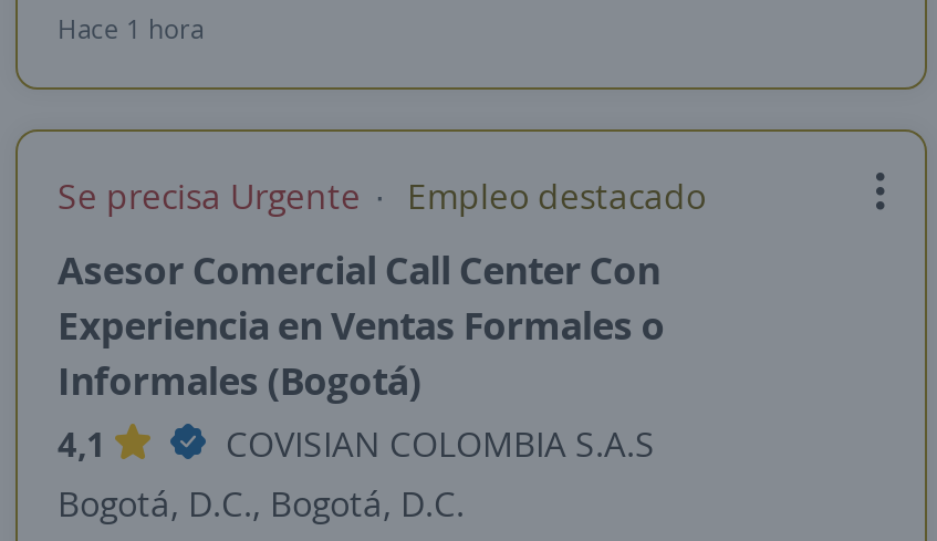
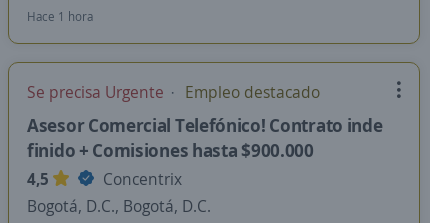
[58,242,665,468] Asesor Comercial Call Center Con | Experiencia en Ventas Formales o | Informales (Bogotá) | 4,1 | COVISIAN COLOMBIA S.A.S -> [27,113,382,190] Asesor Comercial Telefónico! Contrato inde | finido + Comisiones hasta $900.000 | 4,5 | Concentrix

